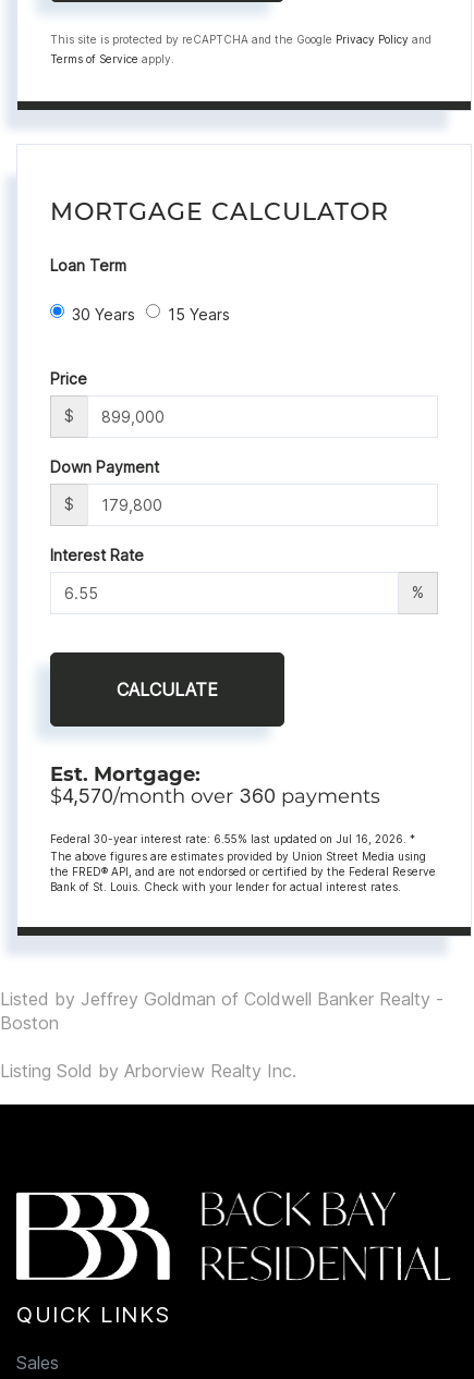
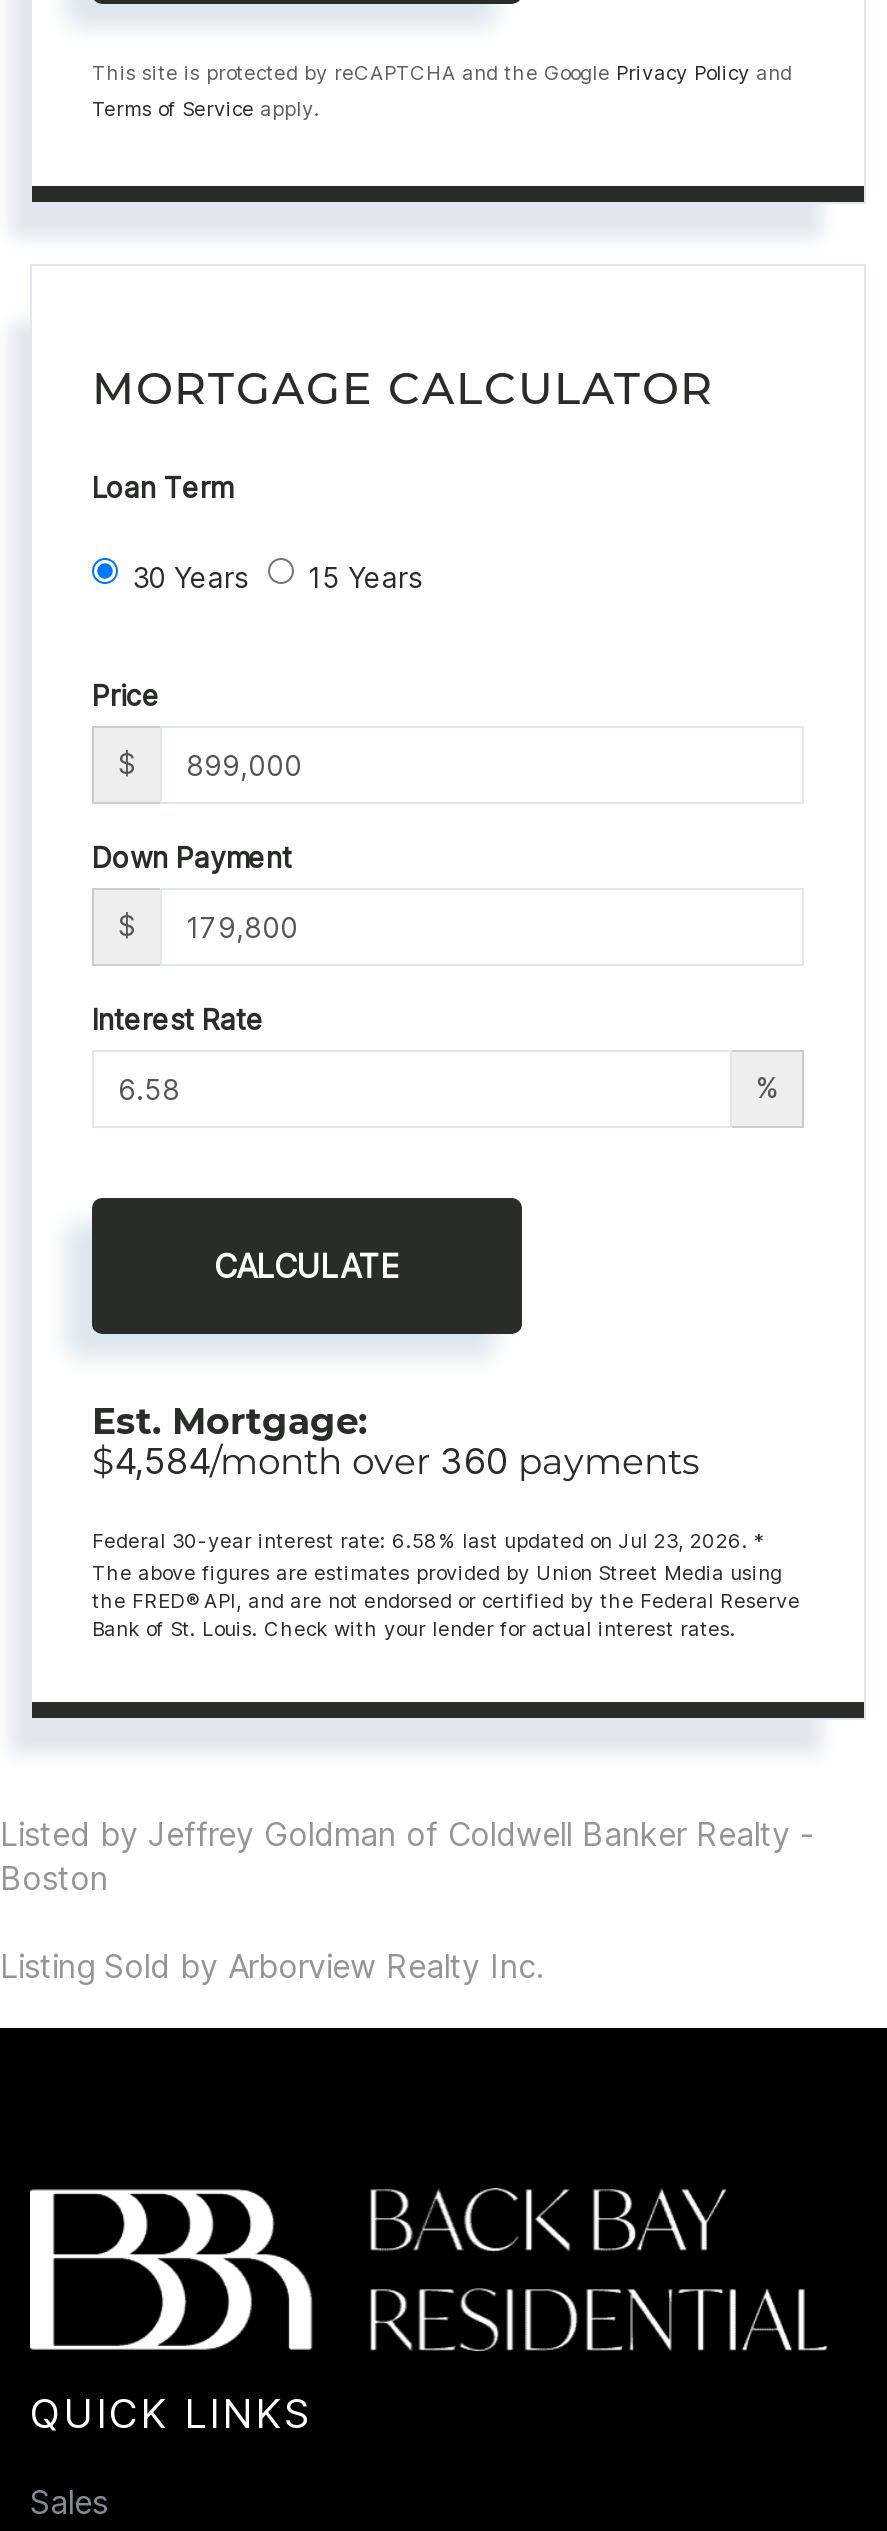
[50,784,380,808] $4,570/month over 360 payments -> [92,1439,700,1483] $4,584/month over 360 payments
[50,832,415,845] Federal 30-year interest rate: 6.55% last updated on Jul 16, 2026. * -> [92,1527,764,1551] Federal 30-year interest rate: 6.58% last updated on Jul 23, 2026. *

